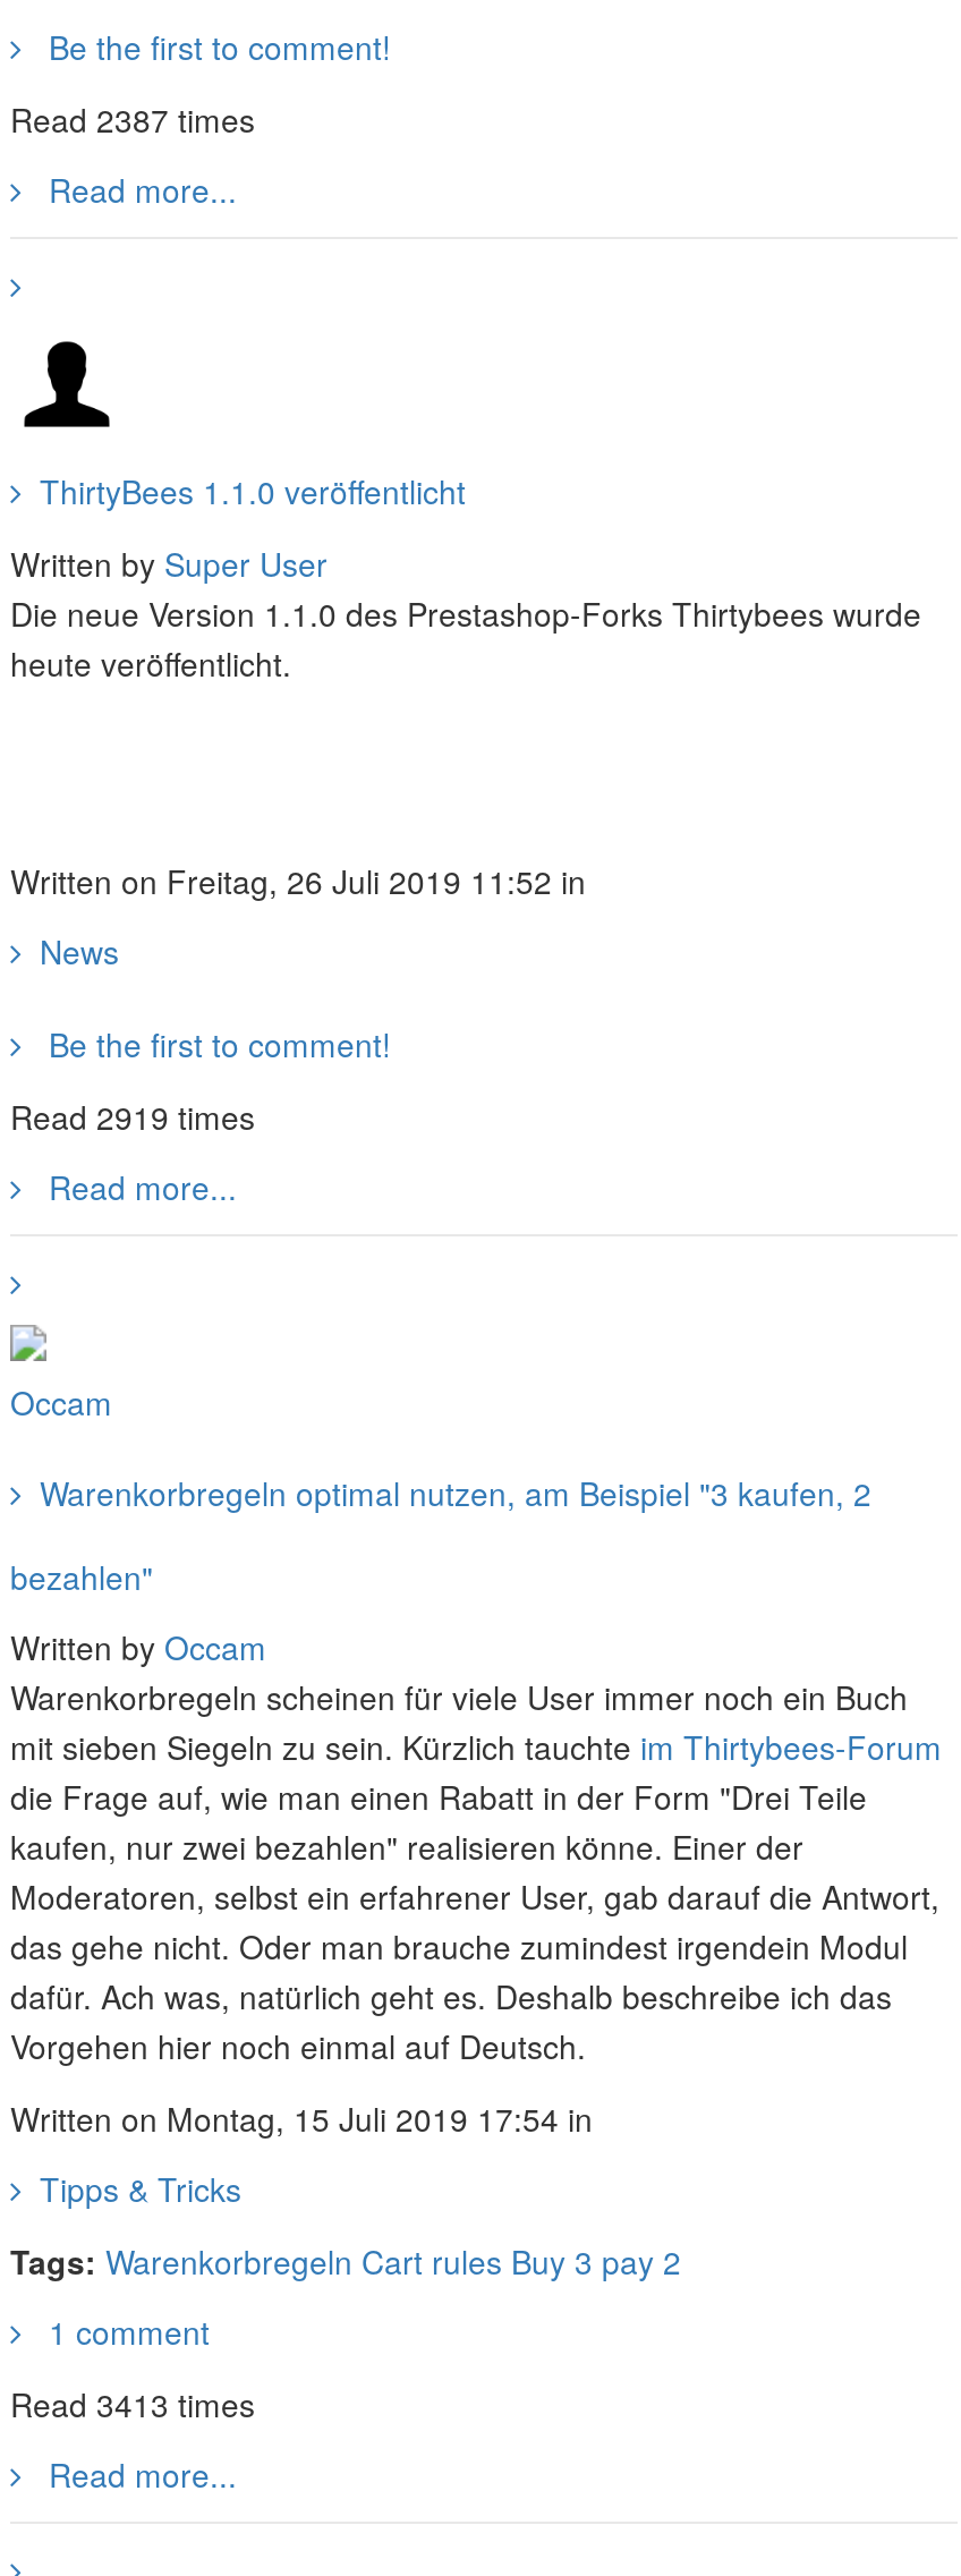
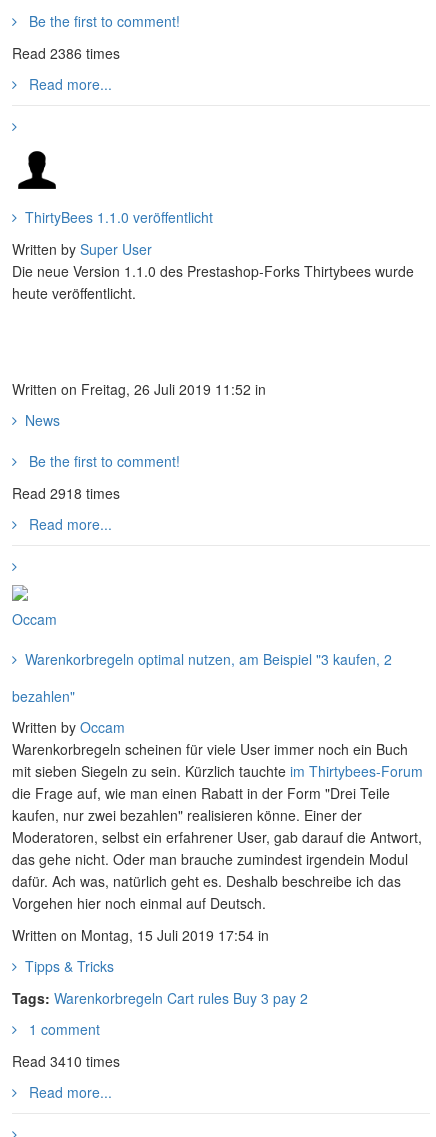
[10,96,255,142] Read 2387 times -> [12,43,120,63] Read 2386 times
[10,1094,255,1139] Read 2919 times -> [12,483,120,503] Read 2918 times
[10,2381,255,2426] Read 3413 times -> [12,1051,120,1071] Read 3410 times

